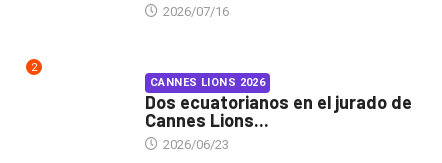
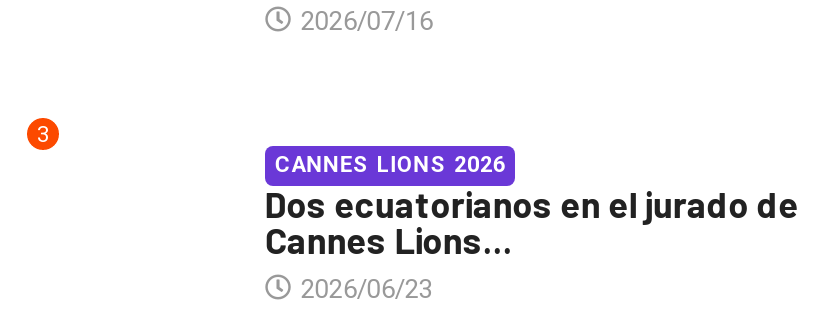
[31,61,37,74] 2 -> [37,123,49,149] 3

